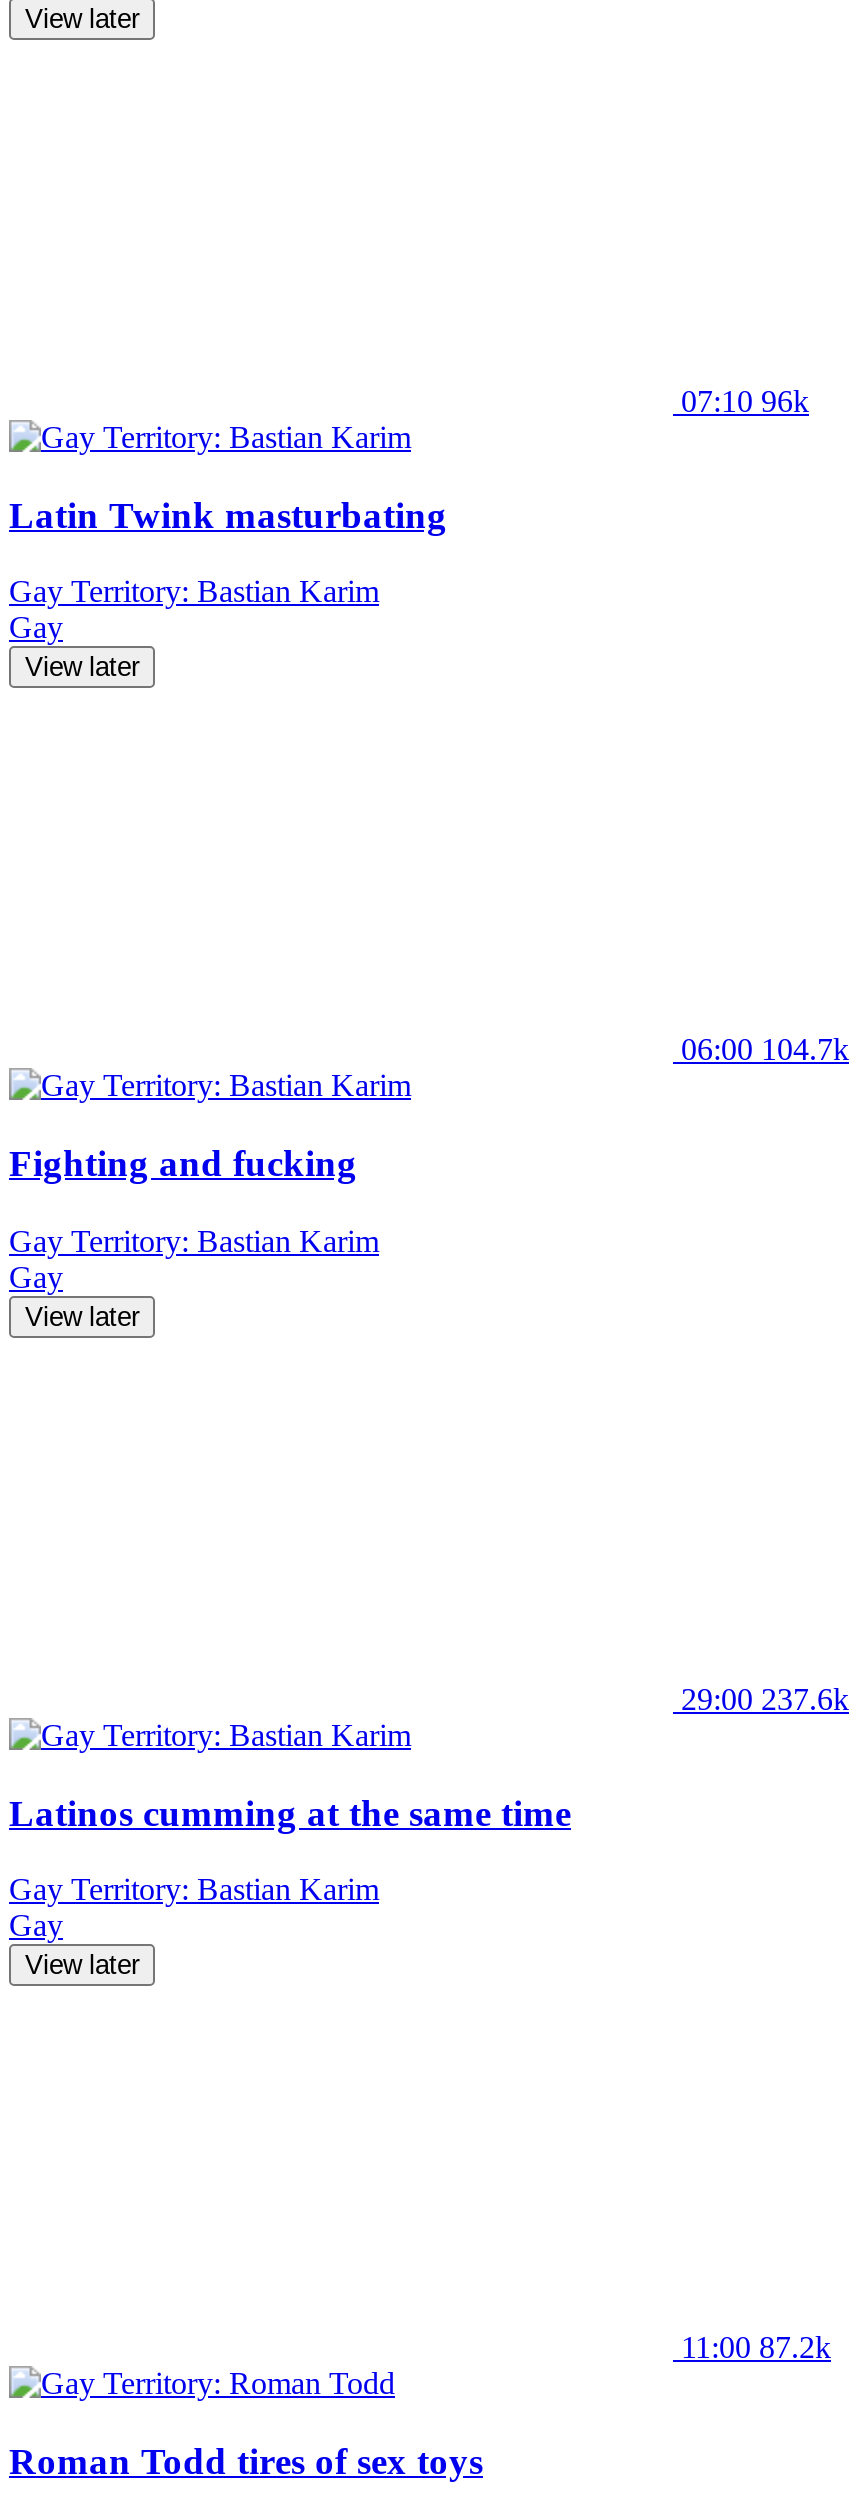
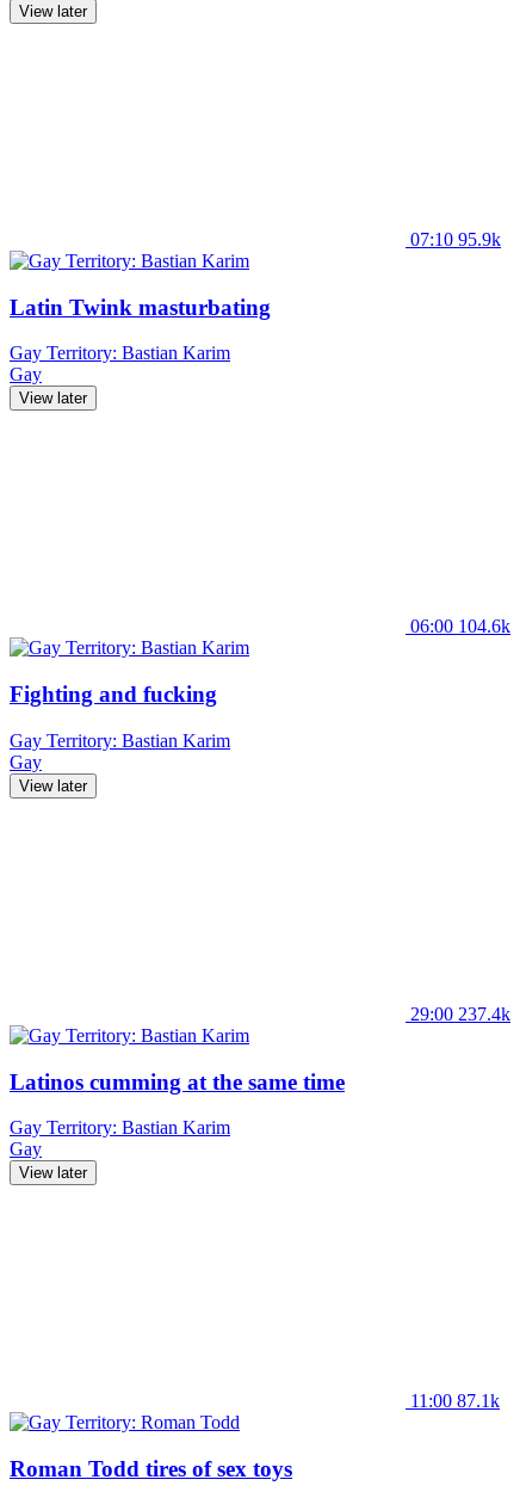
[681,384,809,418] 07:10 96k -> [410,229,501,249] 07:10 95.9k
[681,1033,849,1067] 06:00 104.7k -> [410,616,510,637] 06:00 104.6k
[681,1682,849,1716] 29:00 237.6k -> [410,1004,510,1024] 29:00 237.4k
[681,2331,831,2365] 11:00 87.2k -> [410,1391,500,1411] 11:00 87.1k

